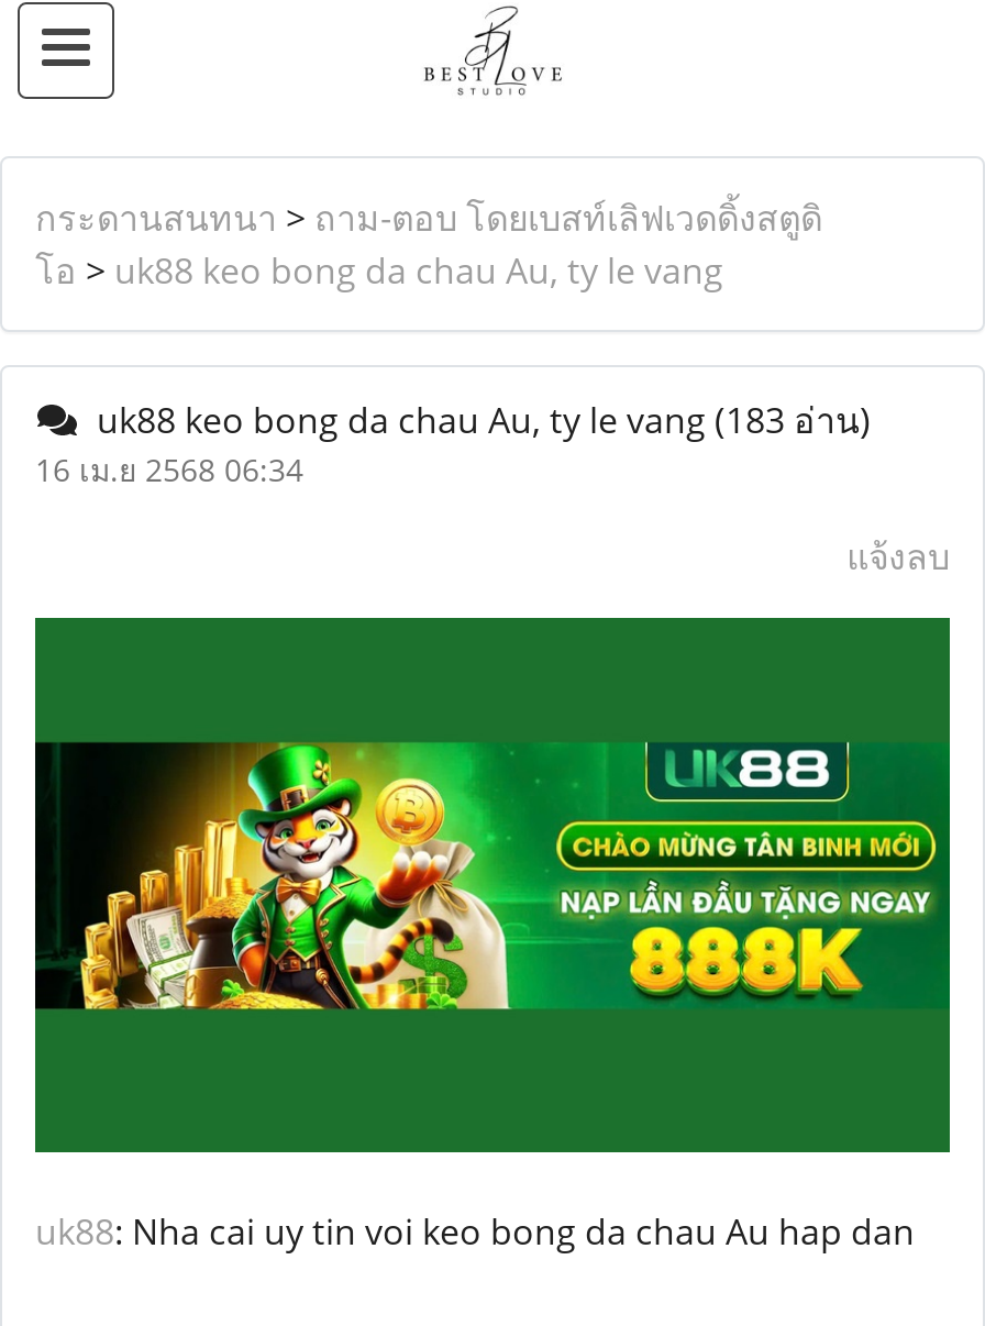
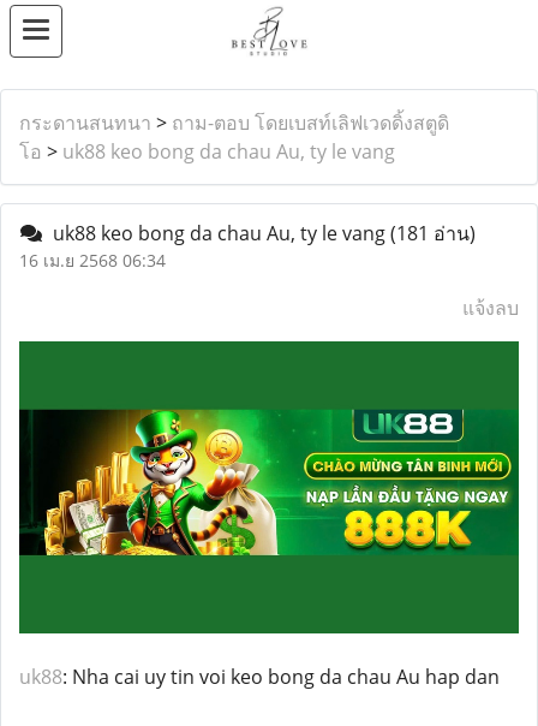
[79,396,871,444] uk88 keo bong da chau Au, ty le vang (183 อ่าน) -> [43,220,476,246] uk88 keo bong da chau Au, ty le vang (181 อ่าน)

